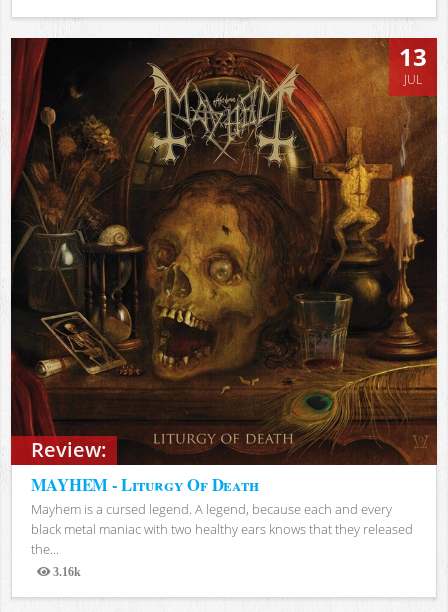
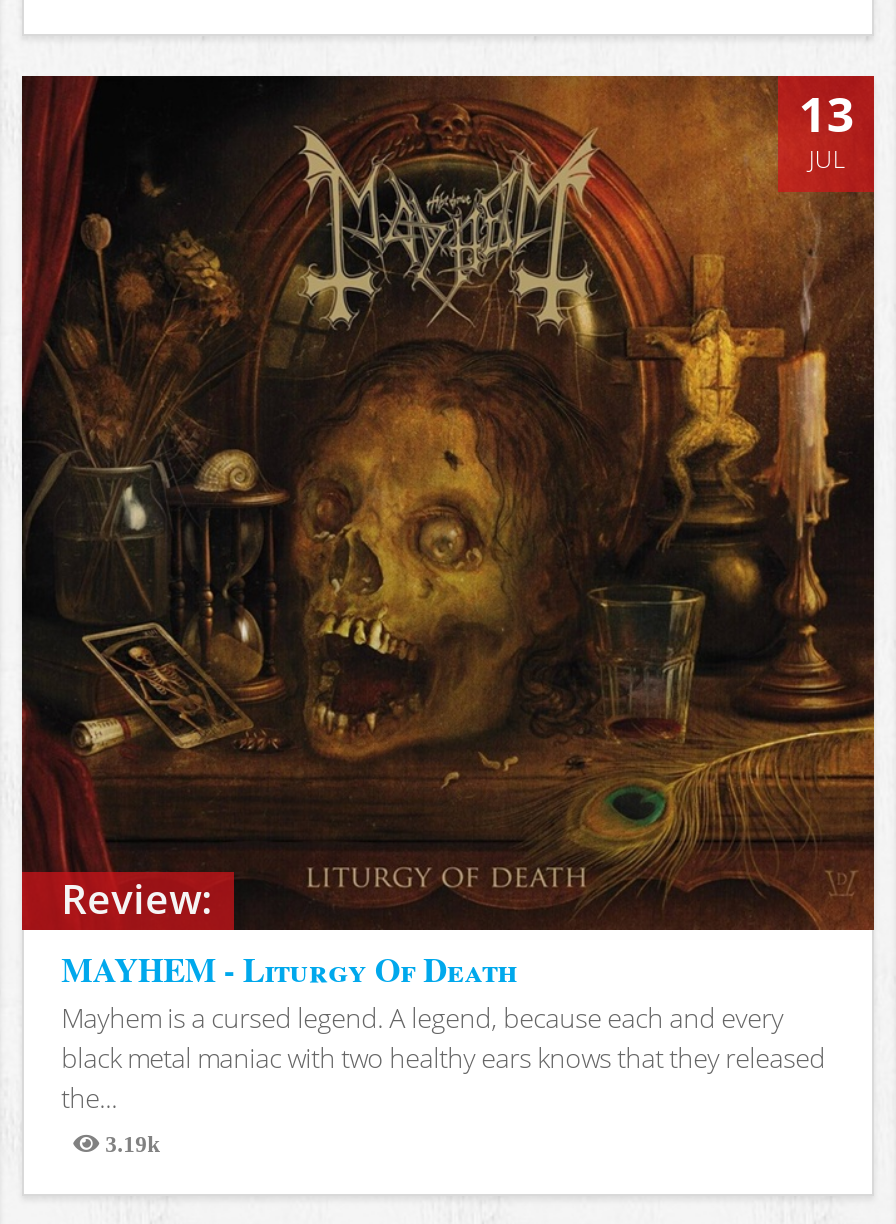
[50,566,81,577] 3.16k -> [99,1132,161,1154] 3.19k

